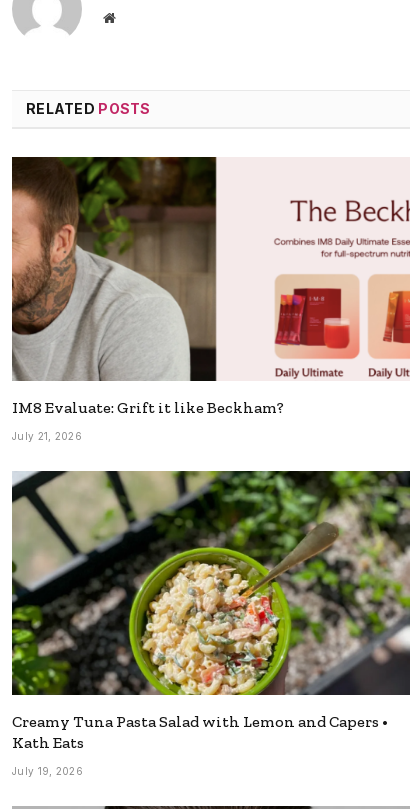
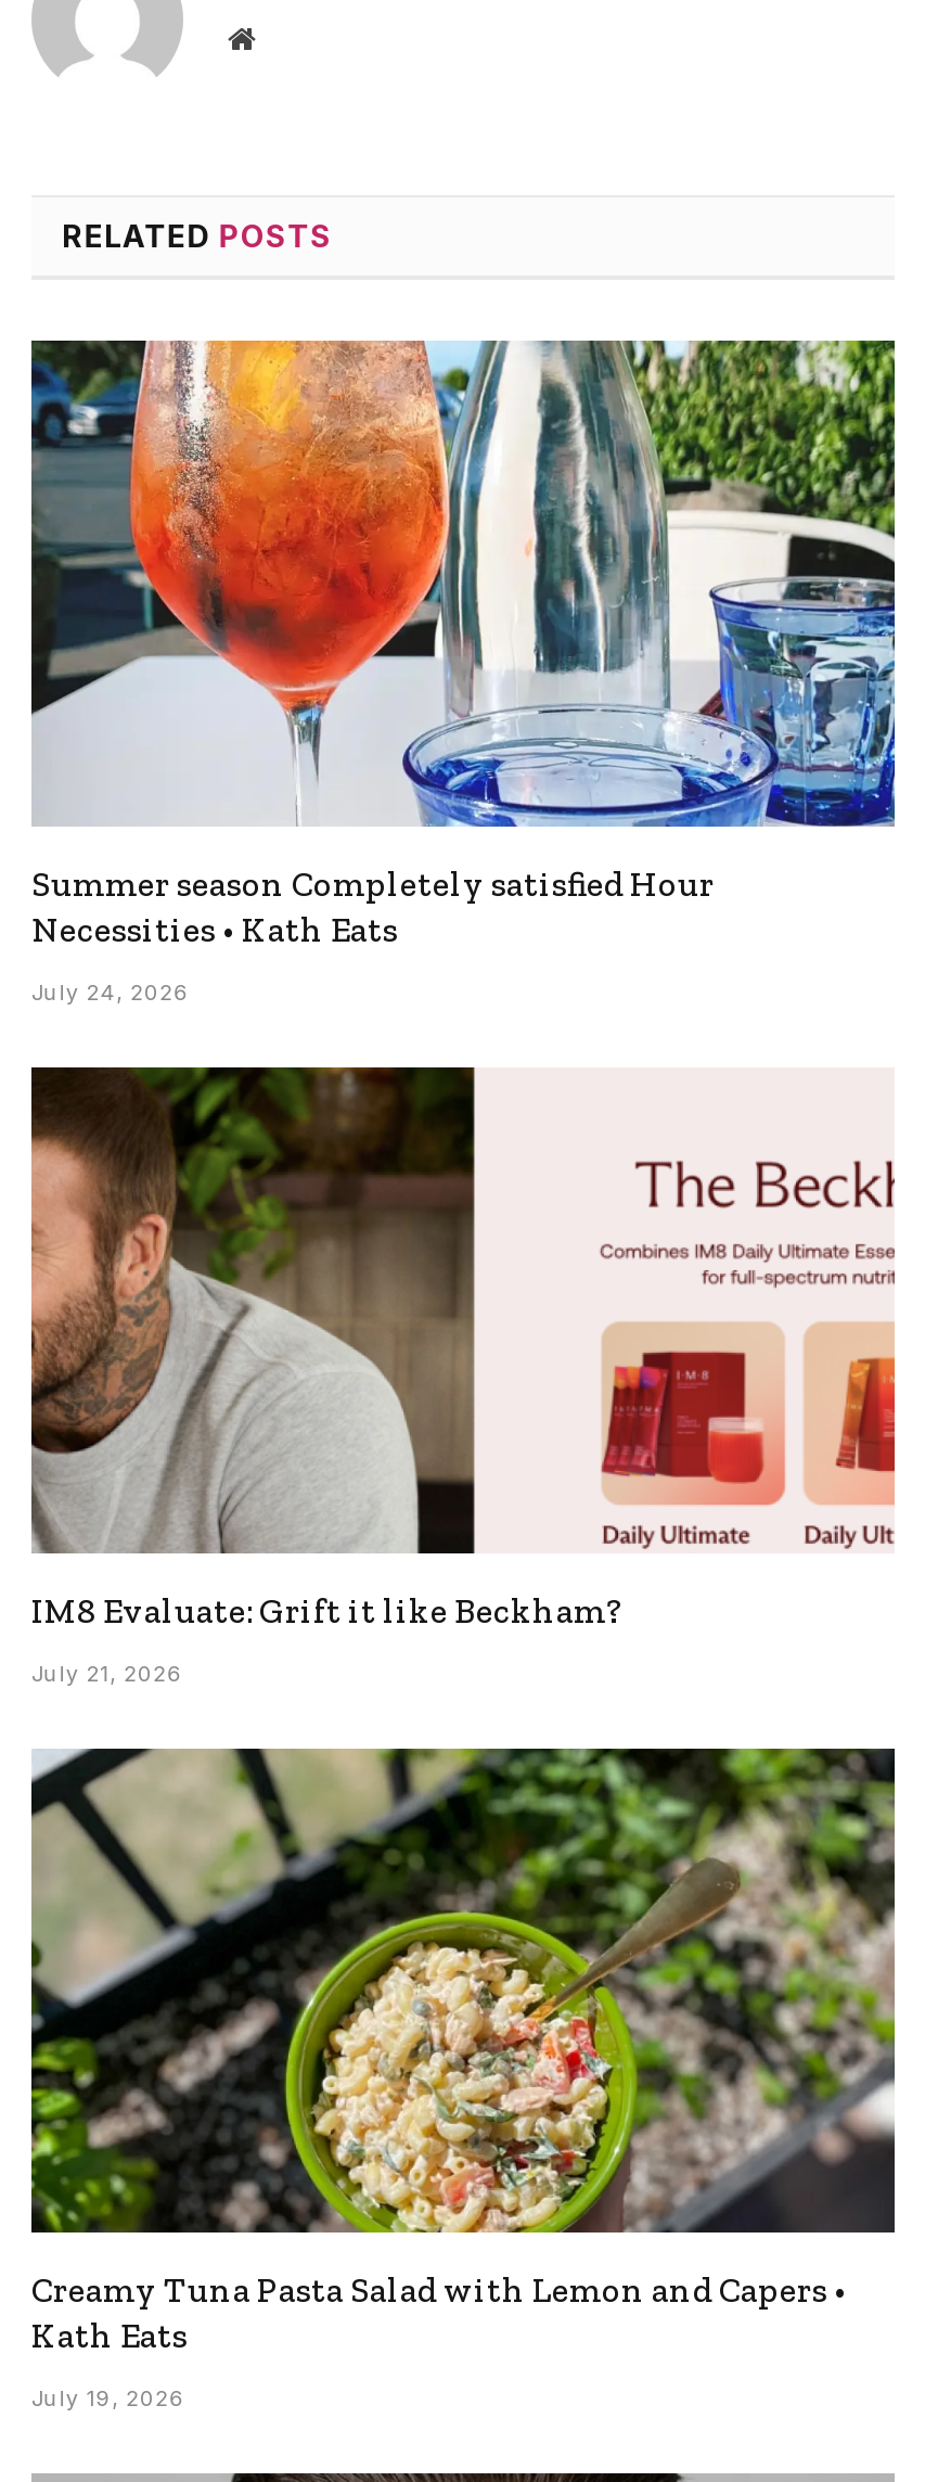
none -> [29,338,897,1004] [image] | Summer season Completely satisfied Hour | Necessities • Kath Eats | July 24, 2026

